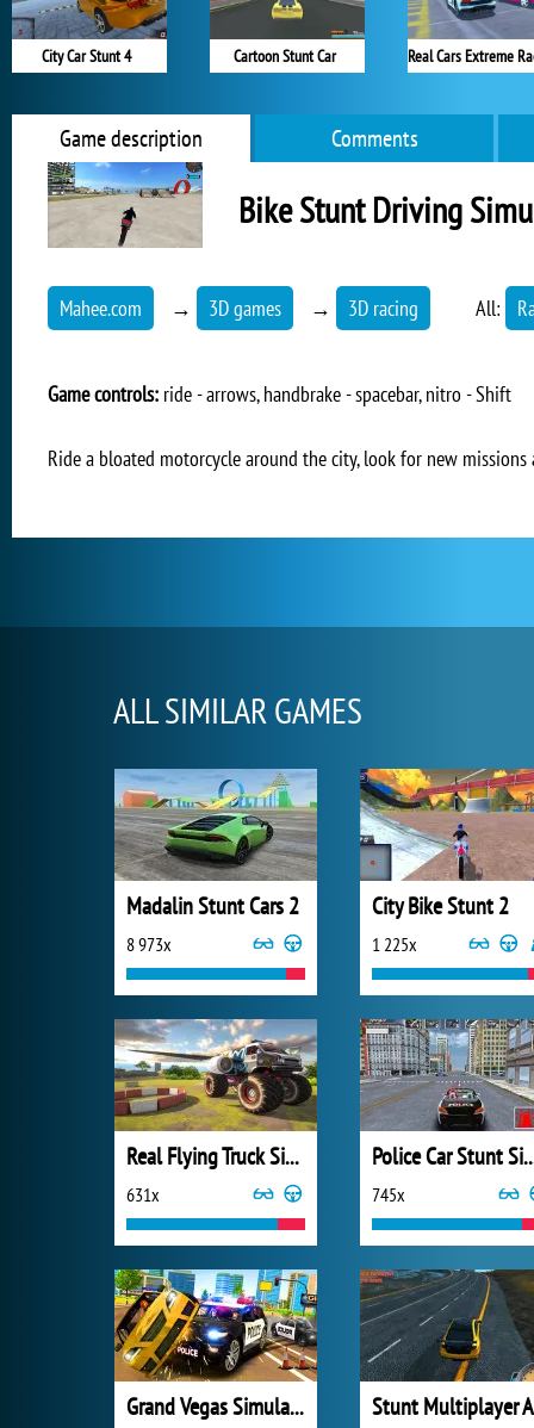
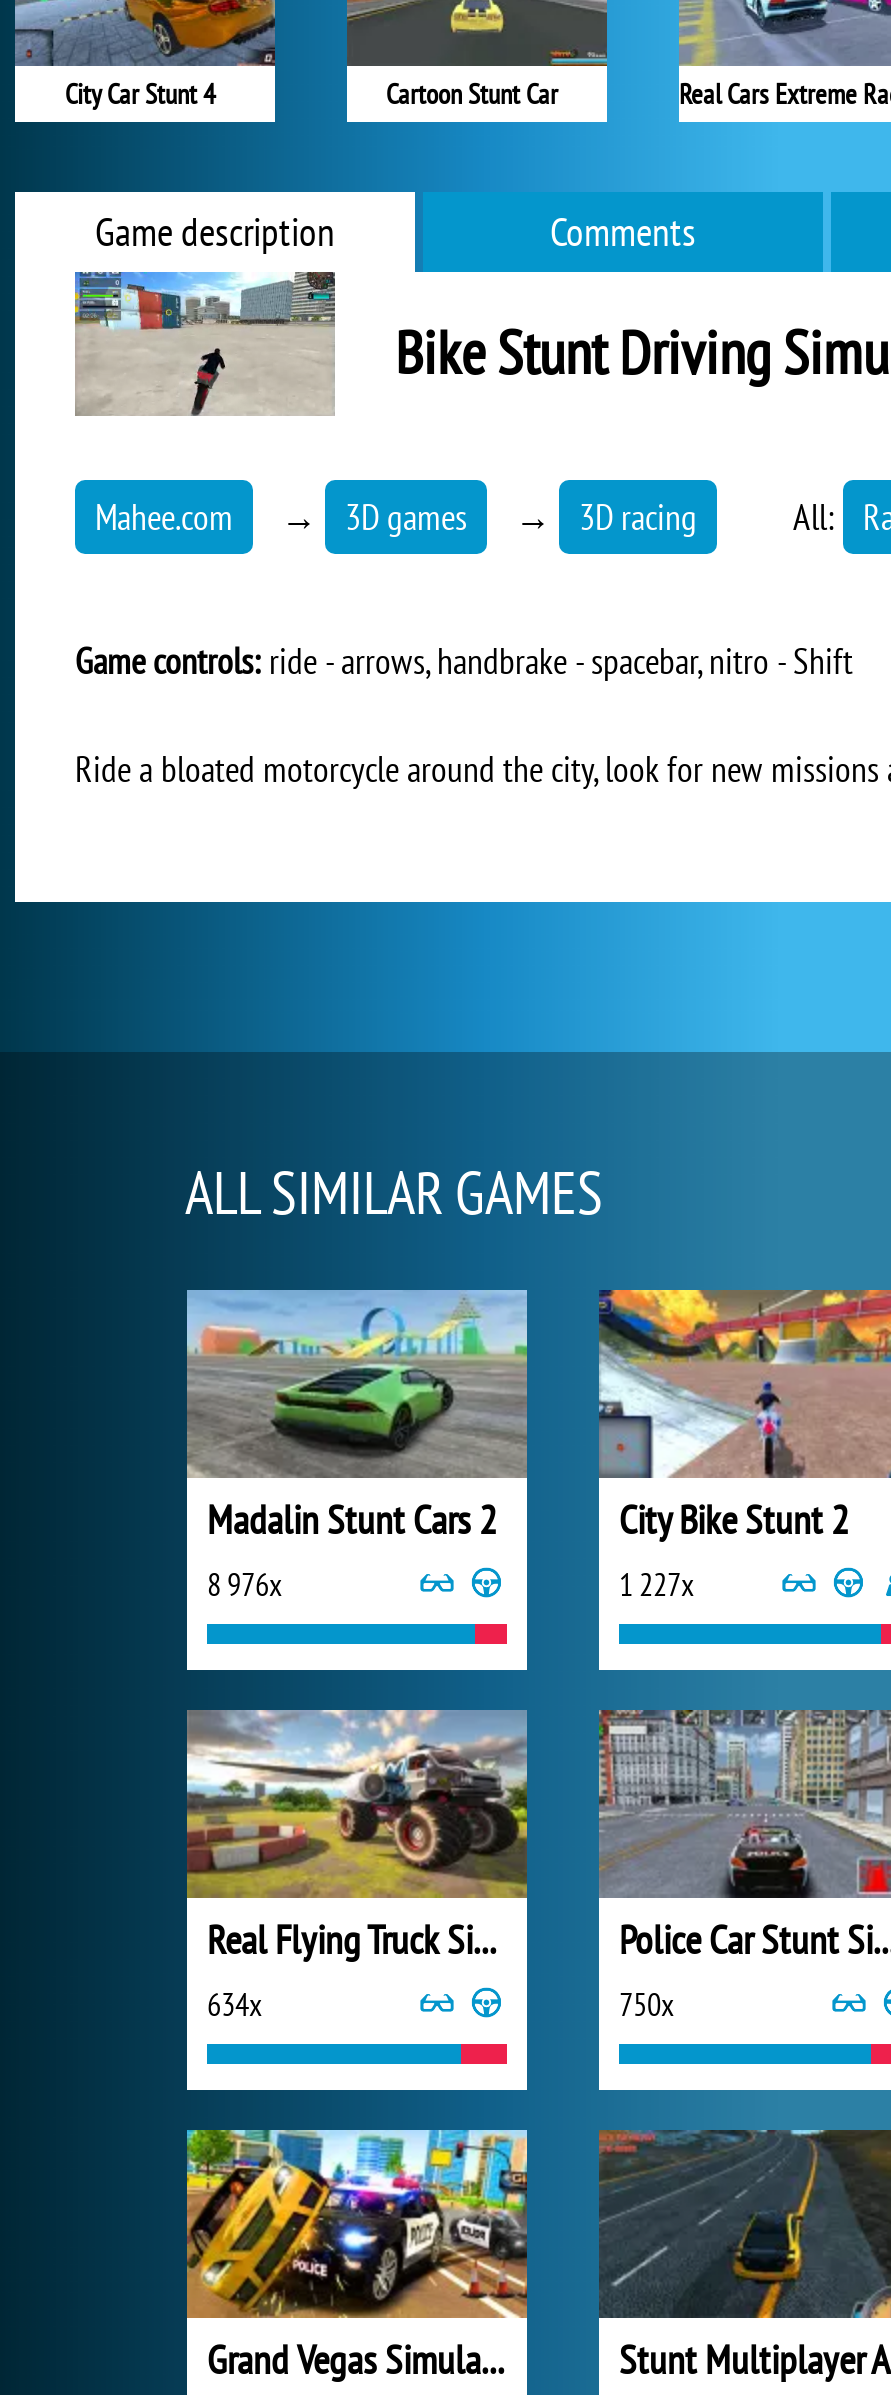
[46,161,204,203] [image] -> [73,272,337,338] [image]
[126,932,172,956] 8 973x -> [207,1564,283,1604] 8 976x
[372,932,417,956] 1 225x -> [619,1564,695,1604] 1 227x
[126,1182,160,1206] 631x -> [207,1984,263,2024] 634x
[372,1182,405,1206] 745x -> [619,1984,675,2024] 750x

